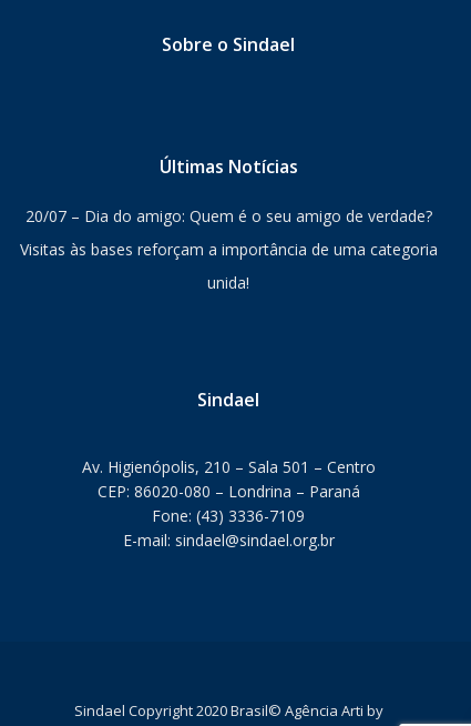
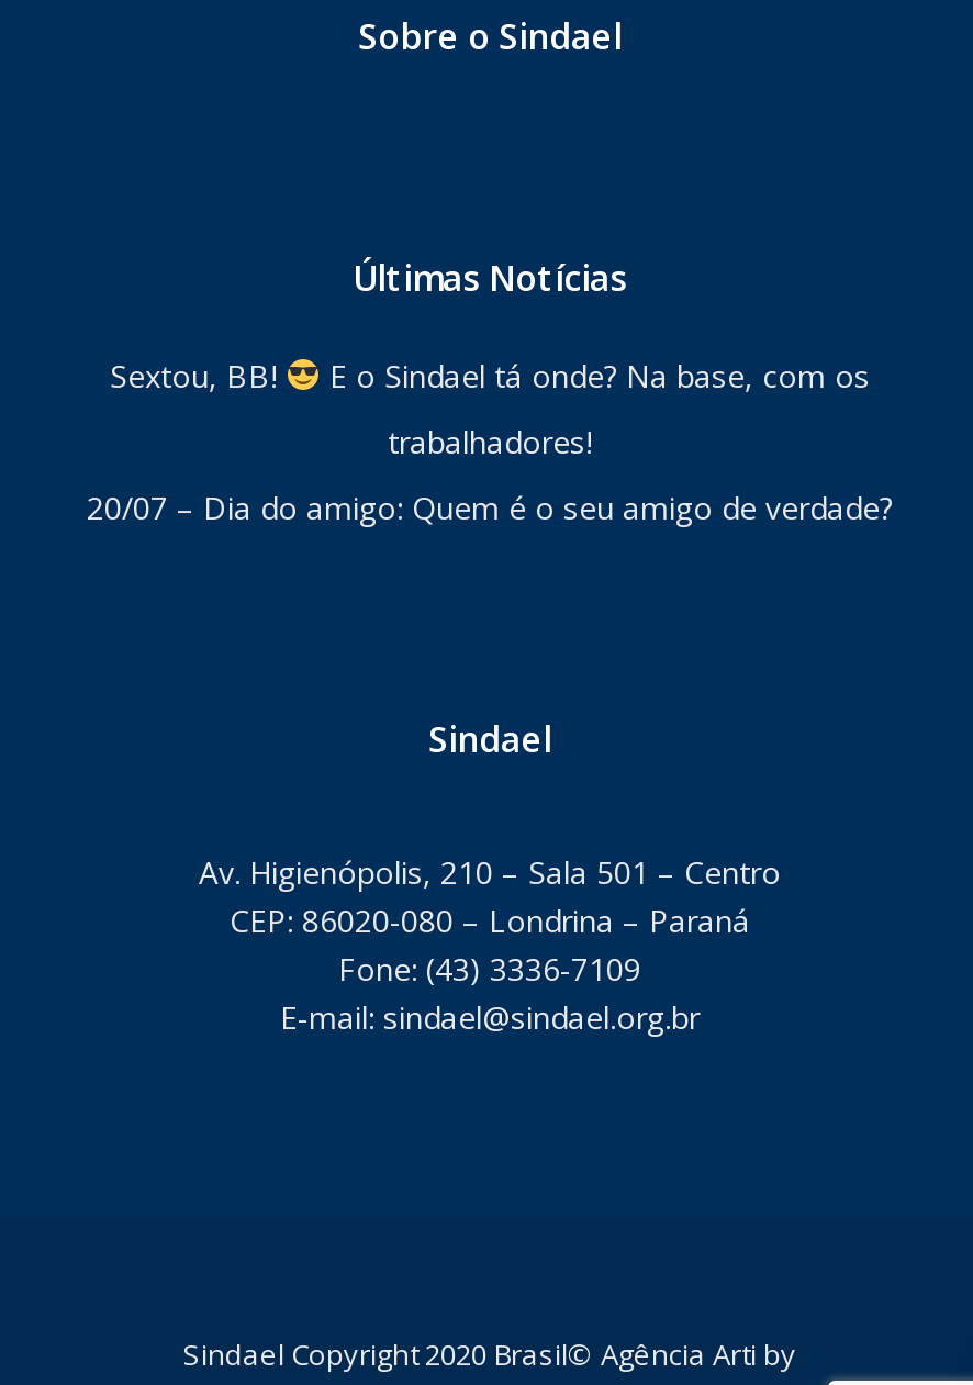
none -> [110,354,870,462] Sextou, BB! | E o Sindael tá onde? Na base, com os | trabalhadores!
moved [25,205,432,226] -> [87,486,893,527]: 20/07 – Dia do amigo: Quem é o seu amigo de verdade?
[19,238,437,293] Visitas às bases reforçam a importância de uma categoria | unida! -> none

